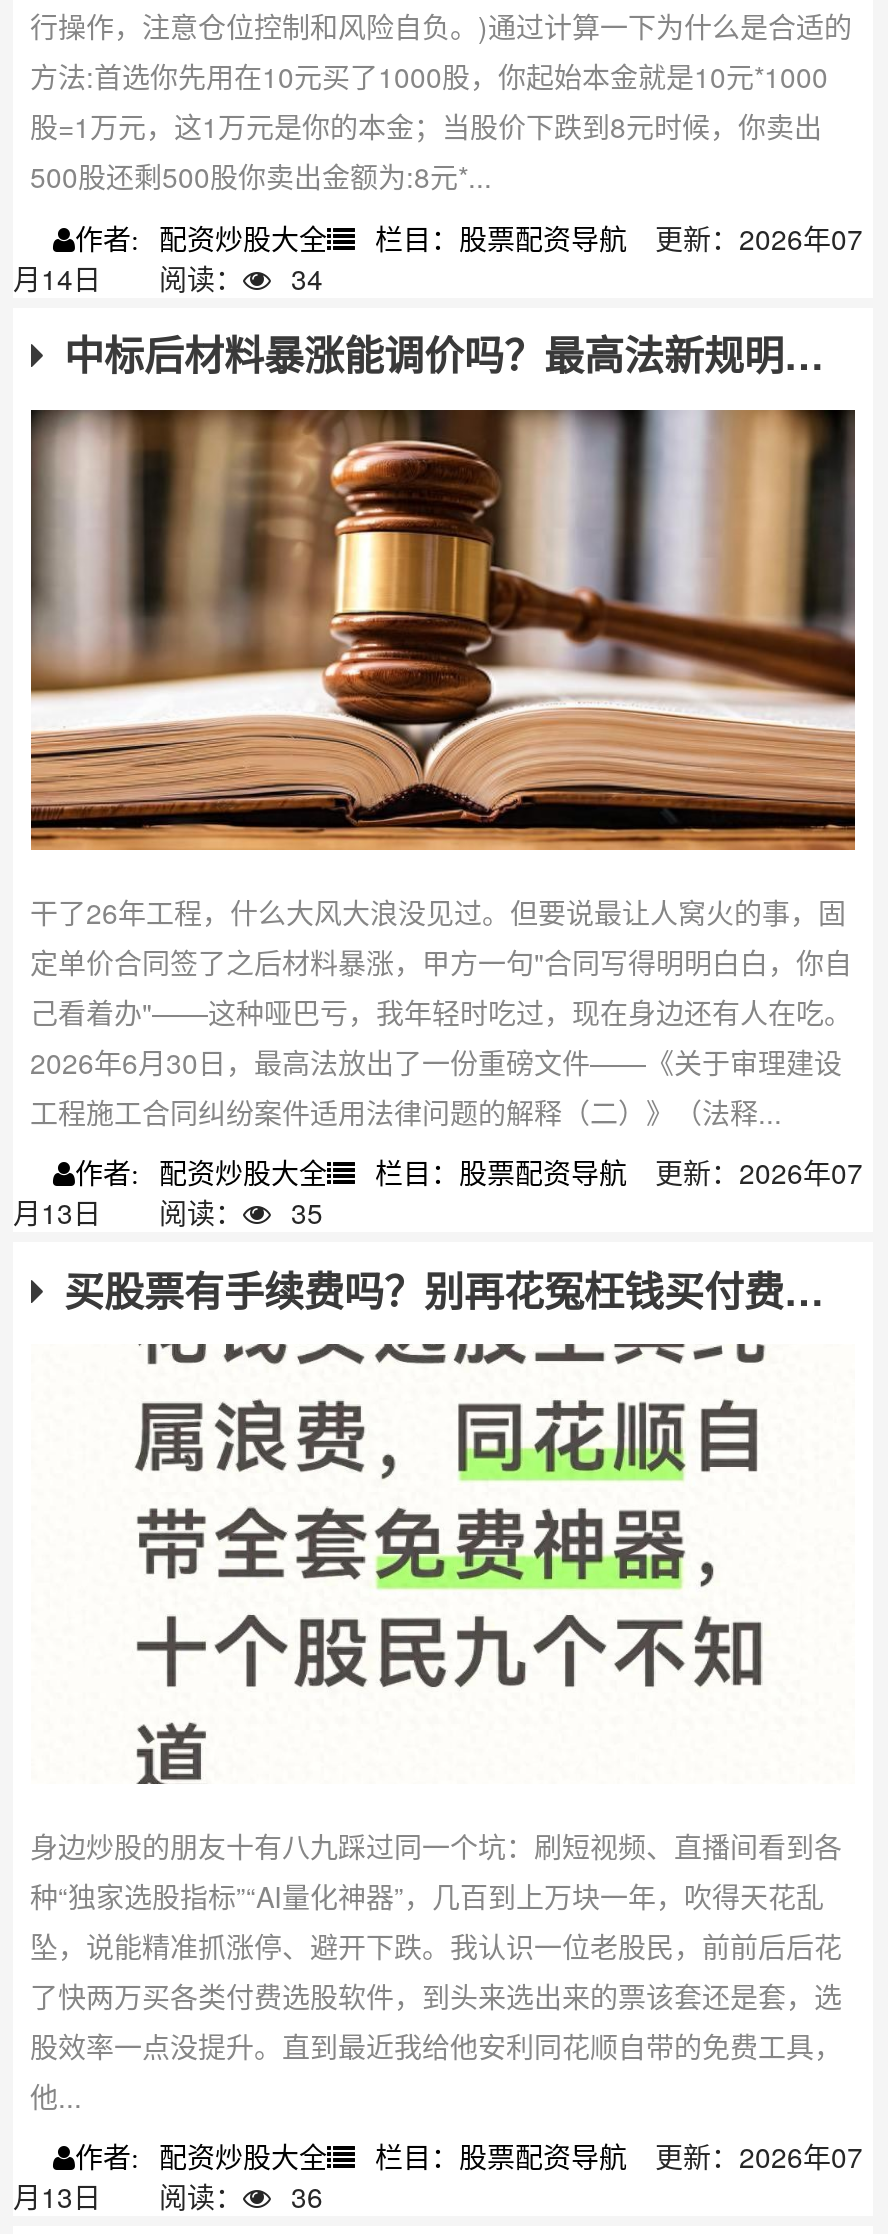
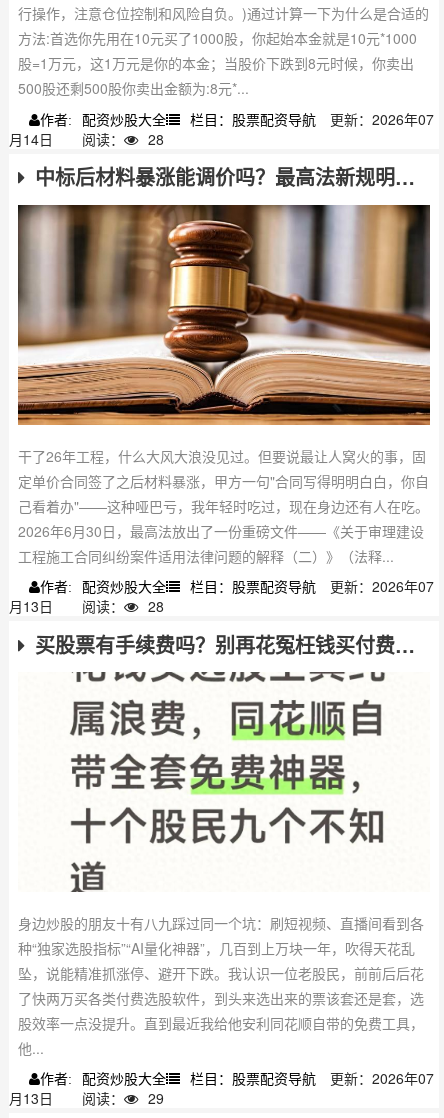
[13,257,323,297] 月14日 阅读： 34 -> [9,129,164,149] 月14日 阅读： 28
[13,1192,323,1232] 月13日 阅读： 35 -> [9,596,164,616] 月13日 阅读： 28
[13,2176,323,2216] 月13日 阅读： 36 -> [9,1088,164,1108] 月13日 阅读： 29

